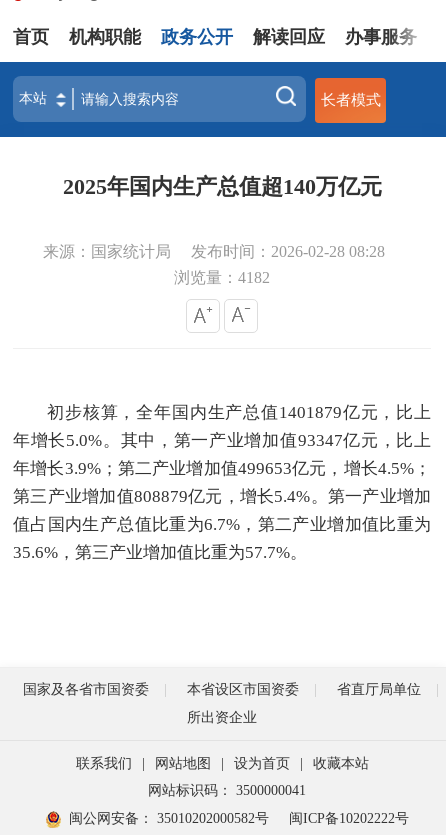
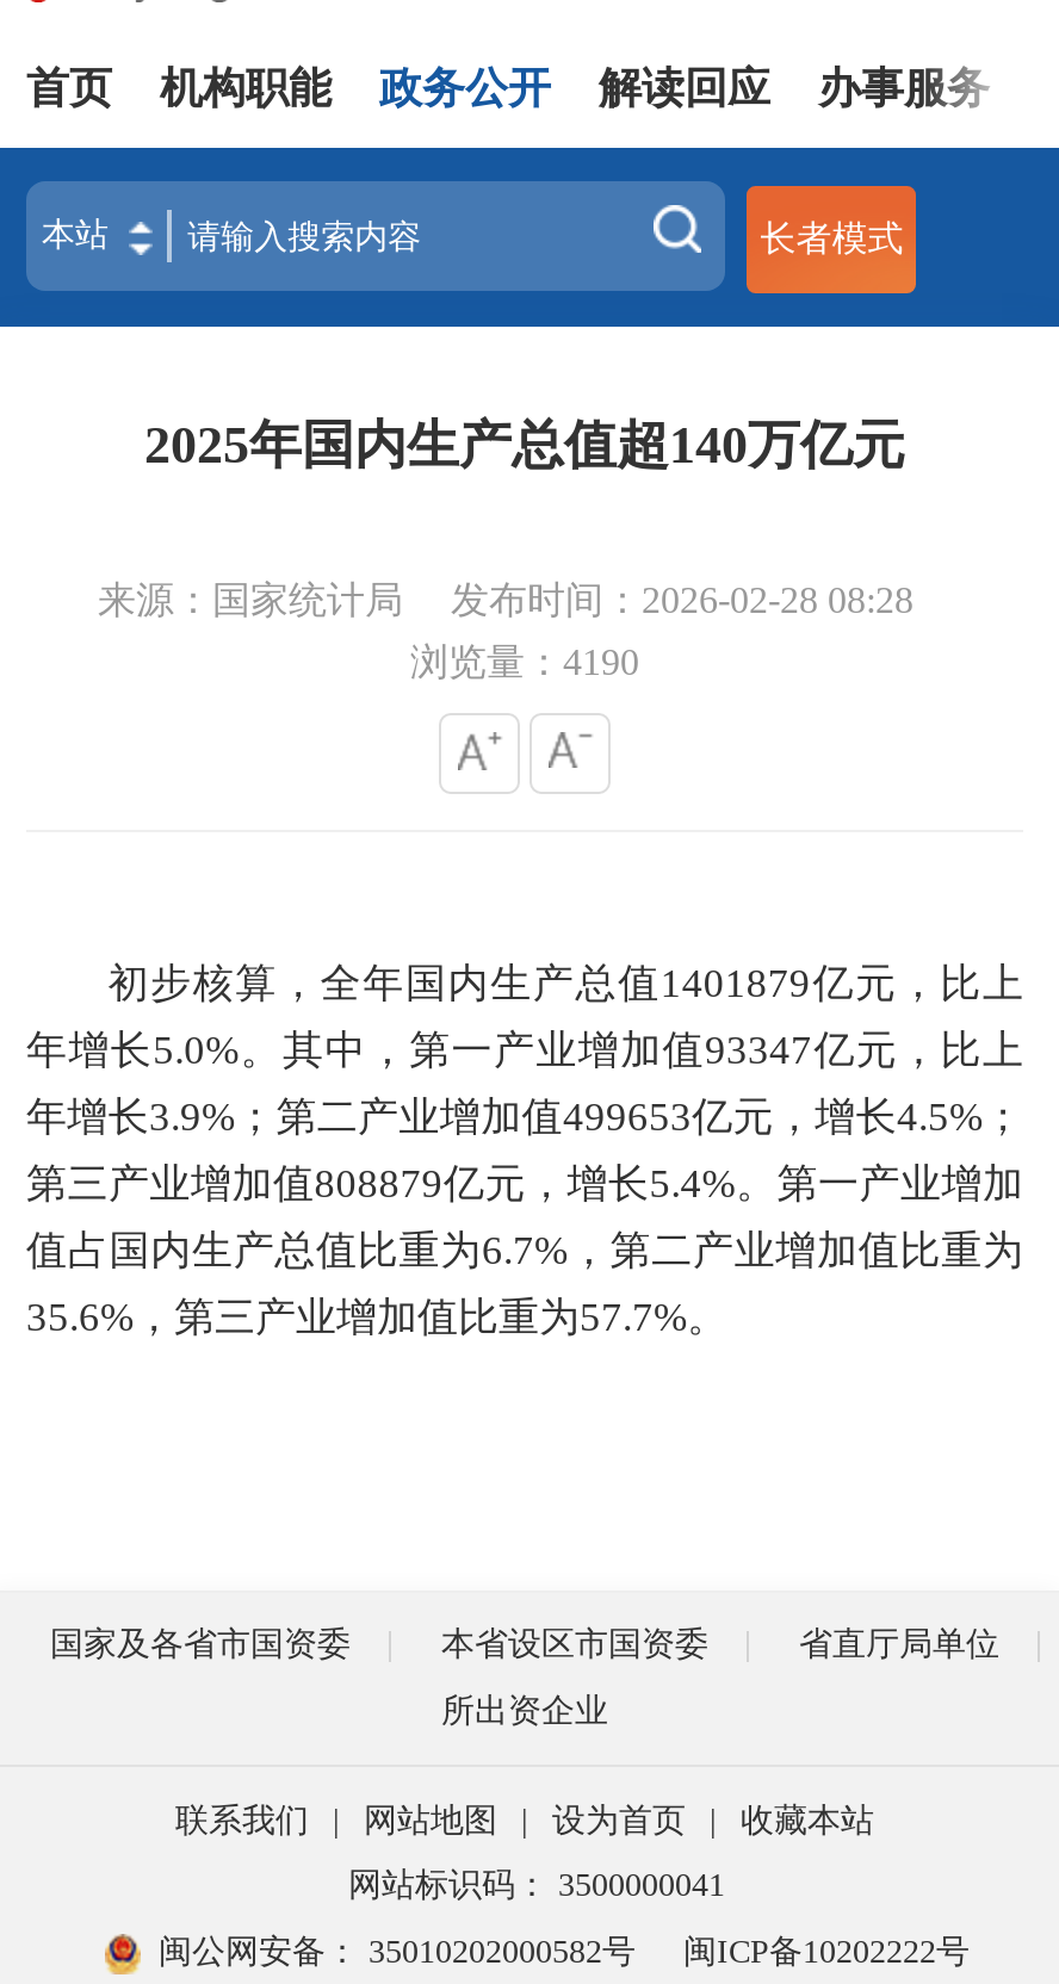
[174,269,270,286] 浏览量：4182 -> [410,641,639,682] 浏览量：4190

